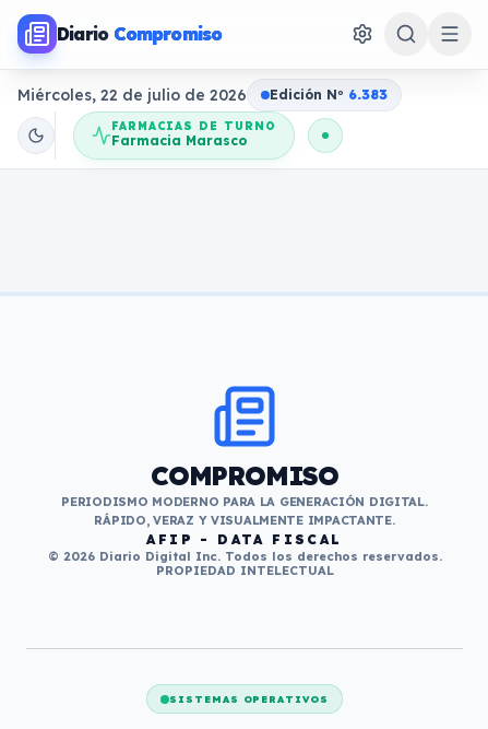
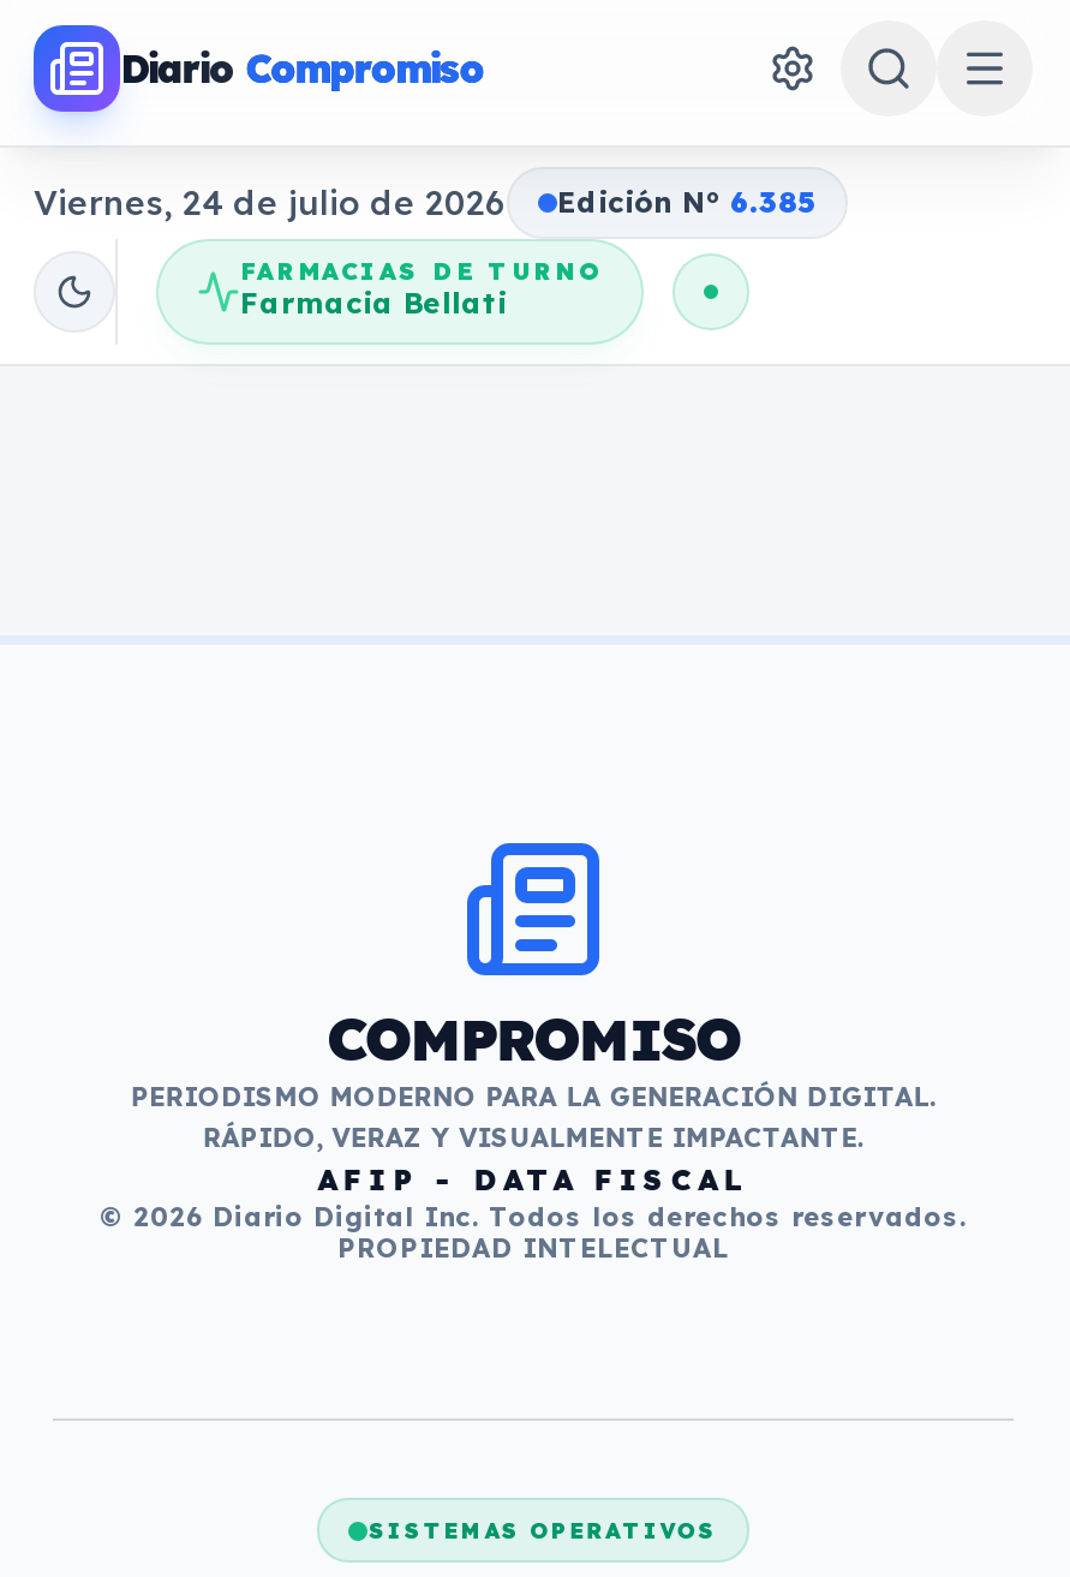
[17,85,247,105] Miércoles, 22 de julio de 2026 -> [34,181,507,225] Viernes, 24 de julio de 2026
[270,86,388,103] Edición No 6.383 -> [557,184,817,220] Edición No 6.385
[111,132,247,149] Farmacia Marasco -> [240,285,507,321] Farmacia Bellati

